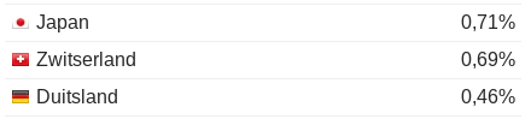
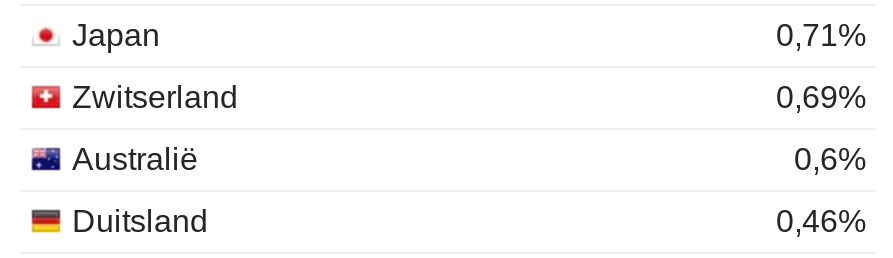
none -> [72,142,866,176] Australië | 0,6%

